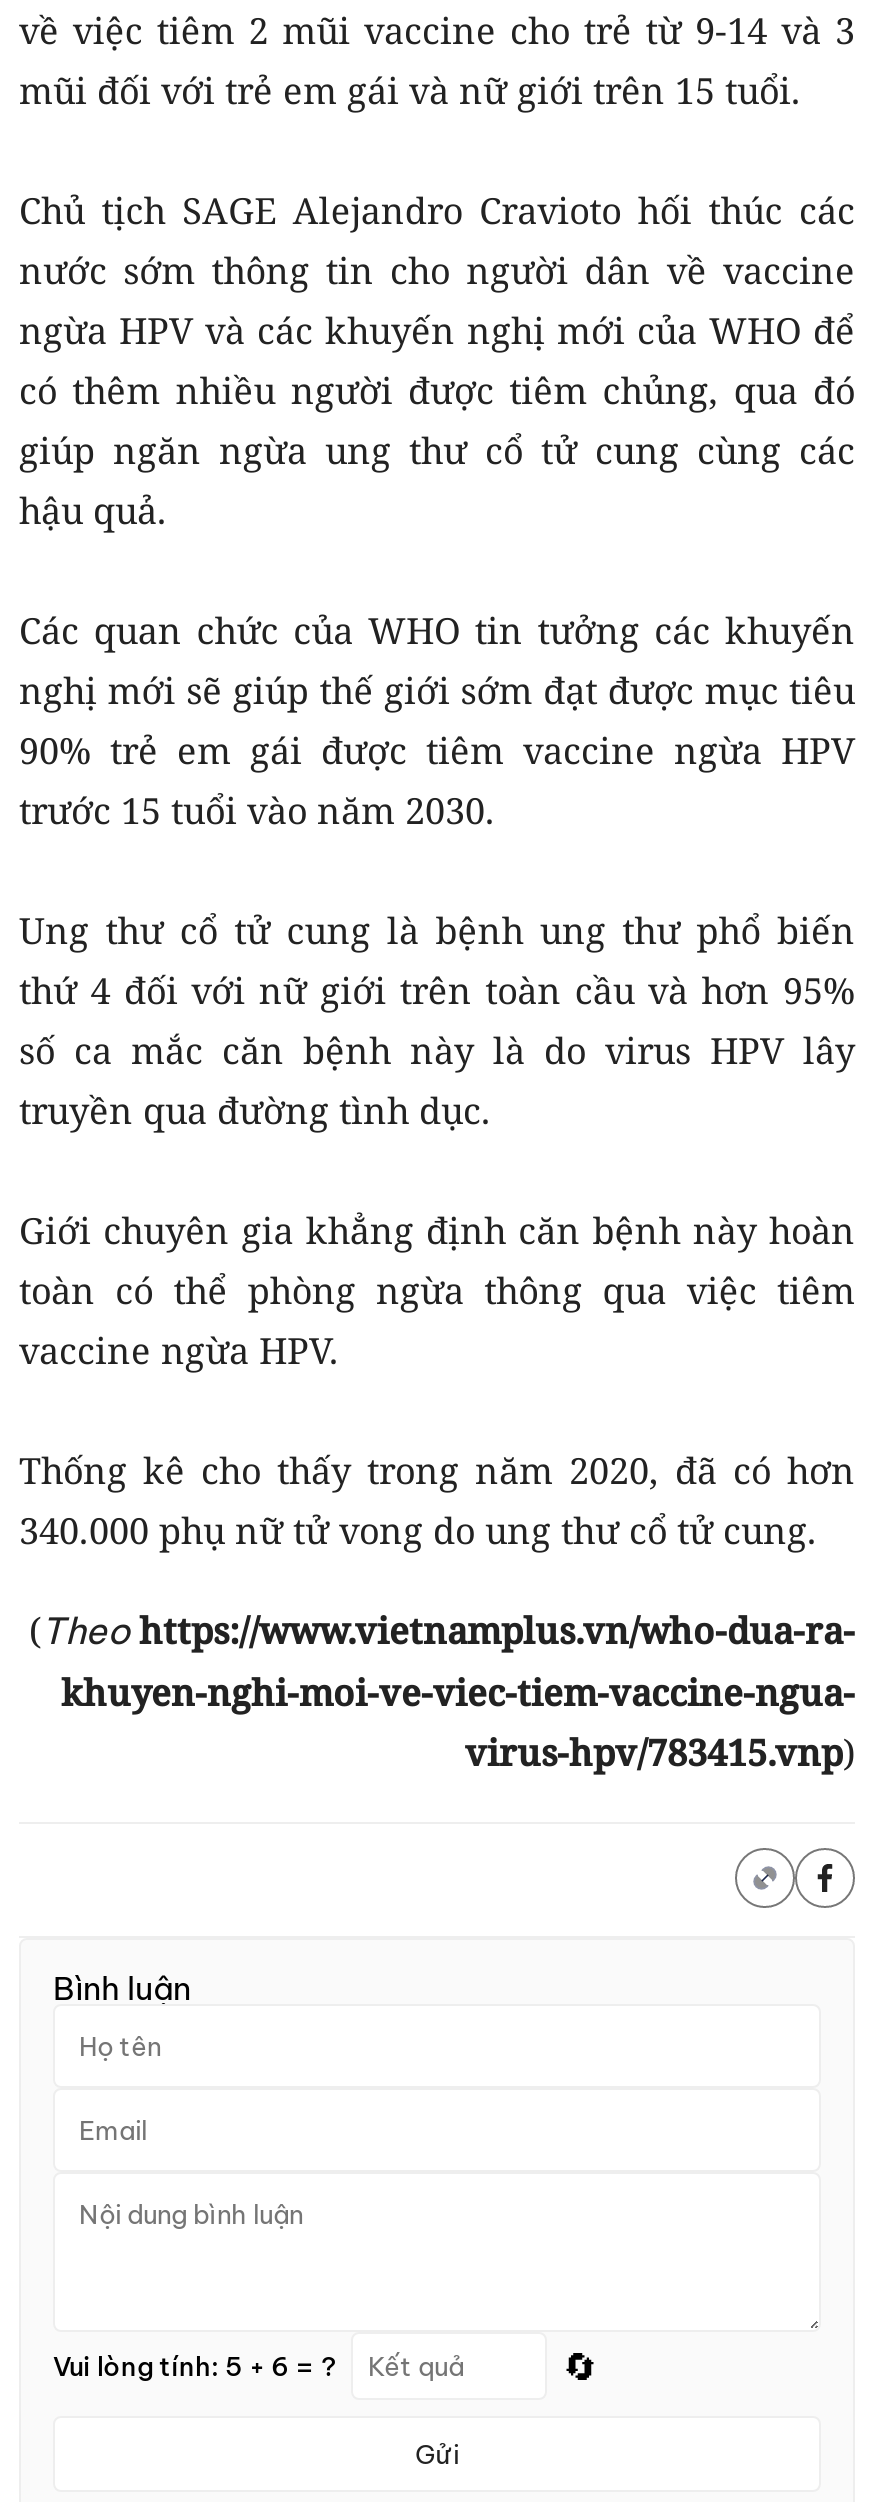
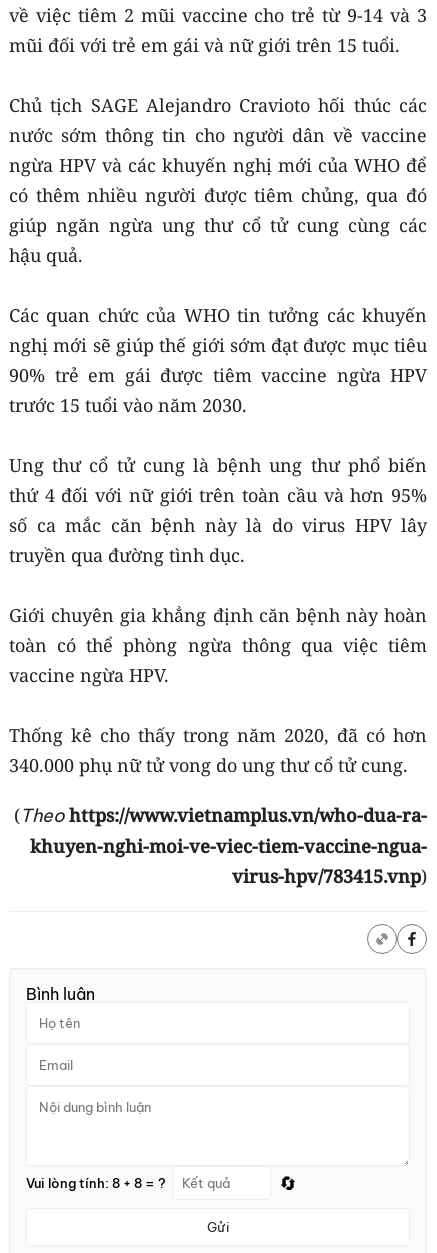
[53,2349,337,2381] Vui lòng tính: 5 + 6 = ? -> [26,1174,166,1190] Vui lòng tính: 8 + 8 = ?

